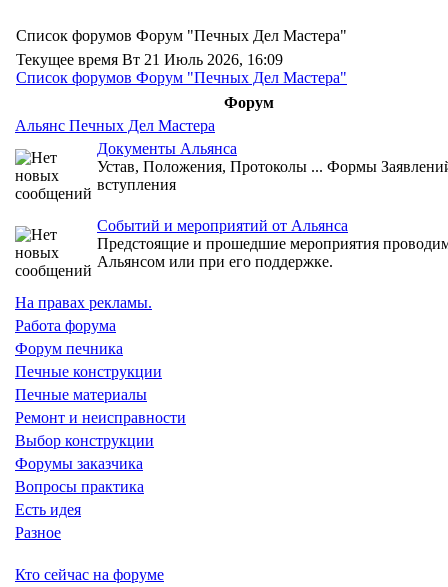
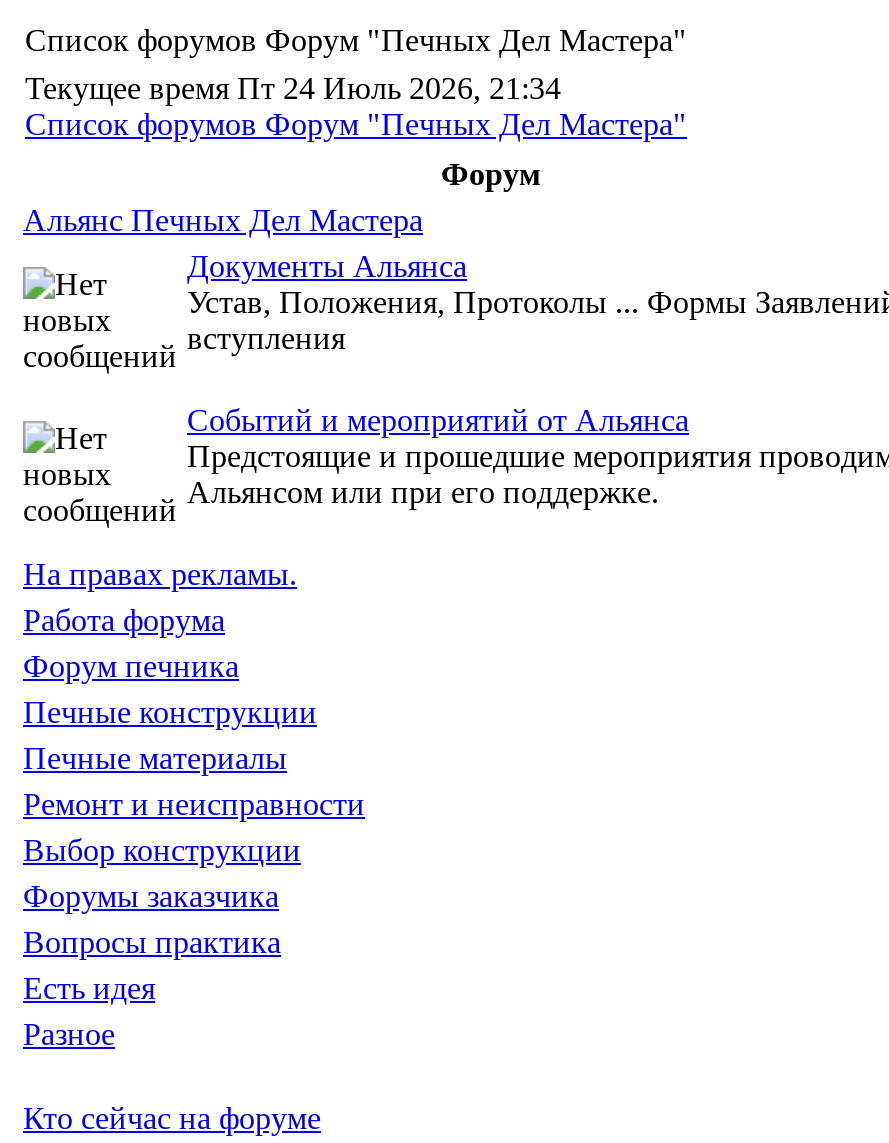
[16,51,283,68] Текущее время Вт 21 Июль 2026, 16:09 -> [25,71,561,105] Текущее время Пт 24 Июль 2026, 21:34

